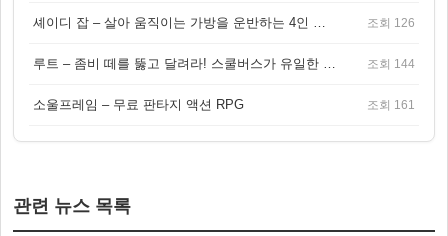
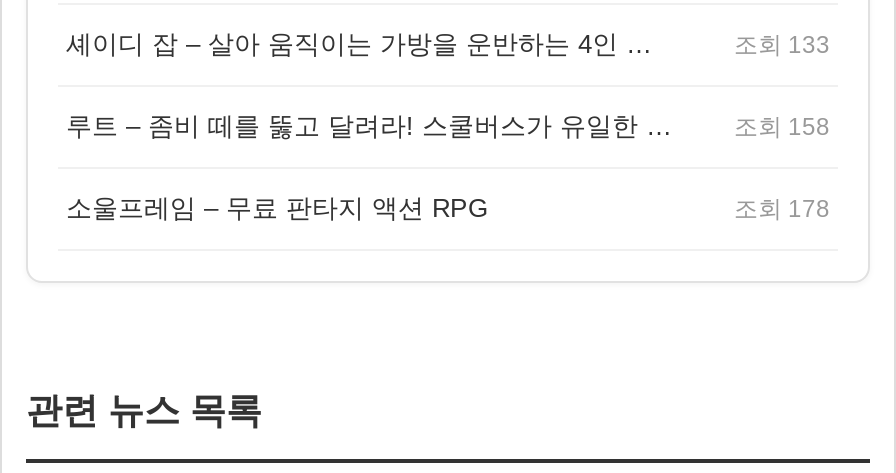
[367,16,415,30] 조회 126 -> [734,30,830,58] 조회 133
[367,57,415,71] 조회 144 -> [734,112,830,140] 조회 158
[367,98,415,112] 조회 161 -> [734,194,830,222] 조회 178

